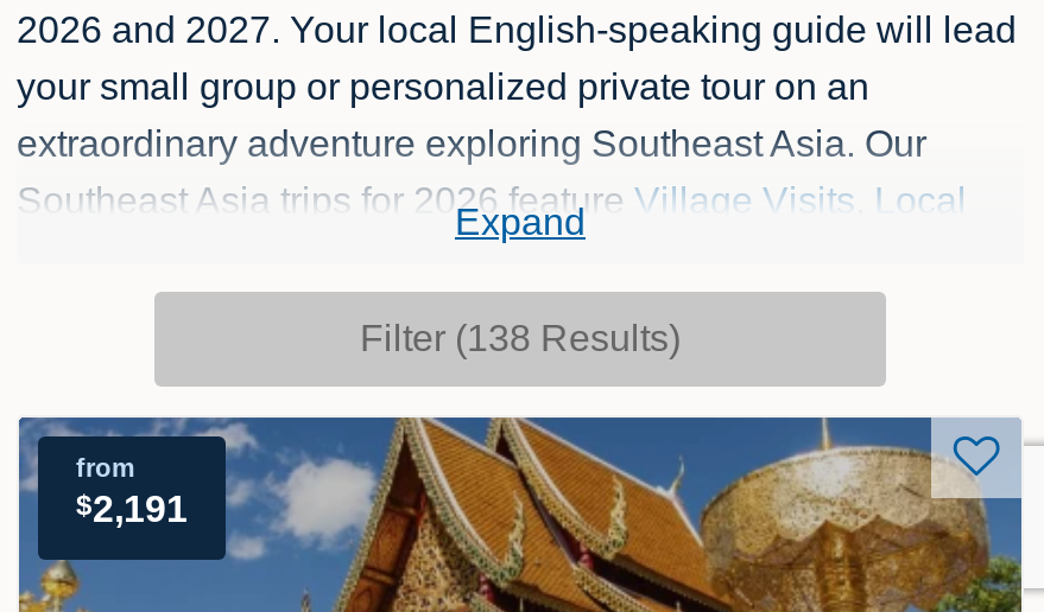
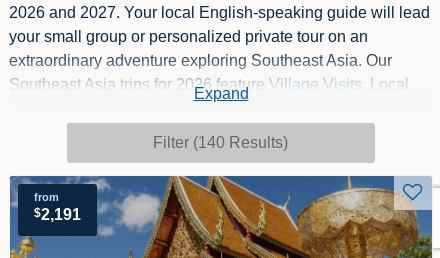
[360,319,681,359] Filter (138 Results) -> [153,134,288,151] Filter (140 Results)

